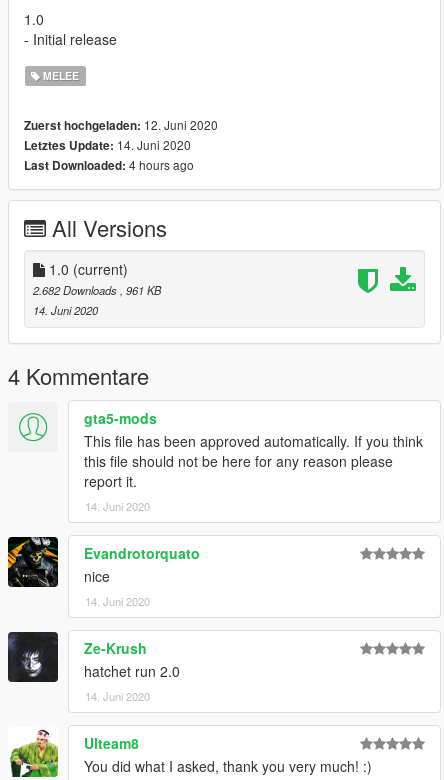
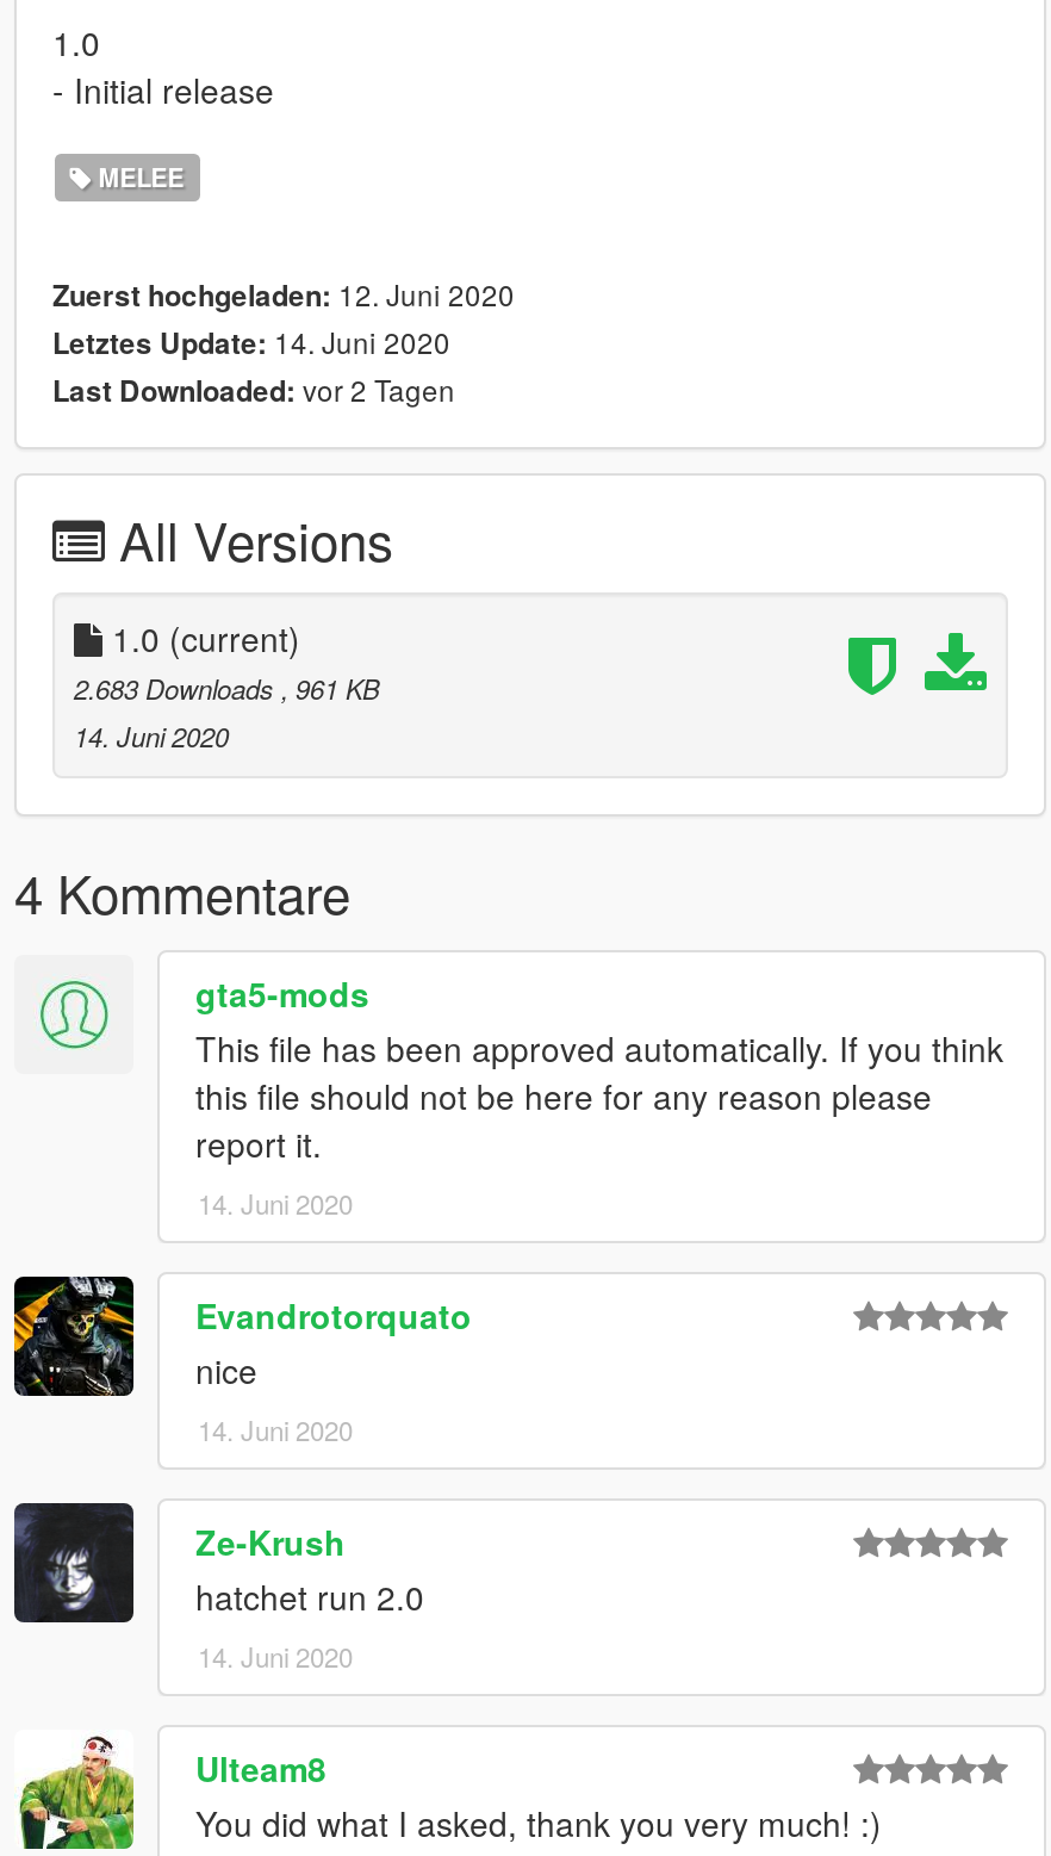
[24,156,194,174] Last Downloaded: 4 hours ago -> [52,367,455,410] Last Downloaded: vor 2 Tagen
[33,282,161,298] 2.682 Downloads, 961 KB -> [74,668,379,706] 2.683 Downloads, 961 KB

